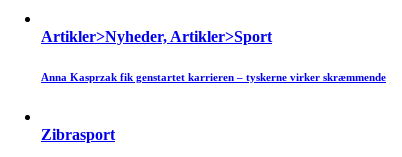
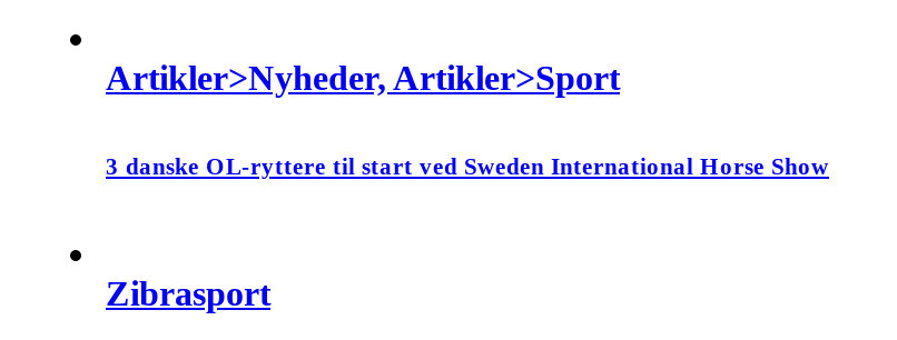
[41,70,386,82] Anna Kasprzak fik genstartet karrieren – tyskerne virker skræmmende -> [106,153,829,180] 3 danske OL-ryttere til start ved Sweden International Horse Show

